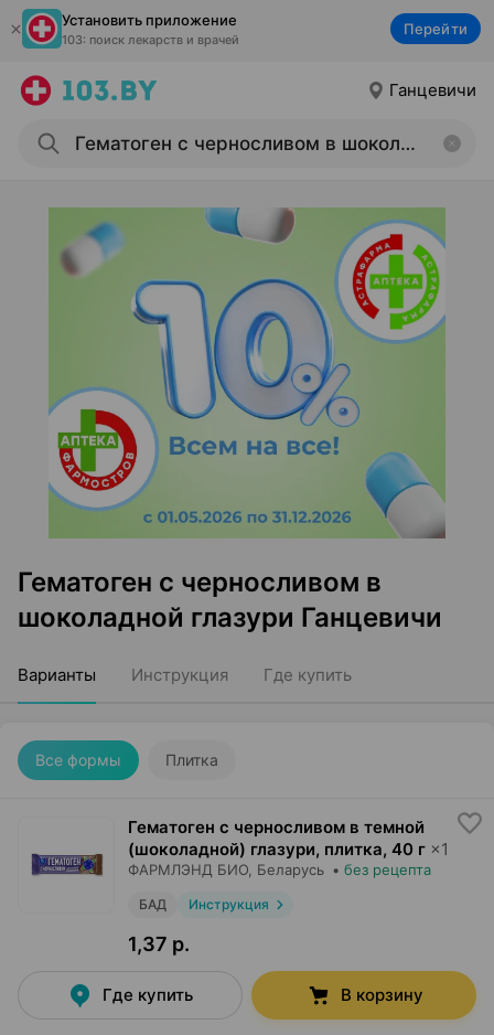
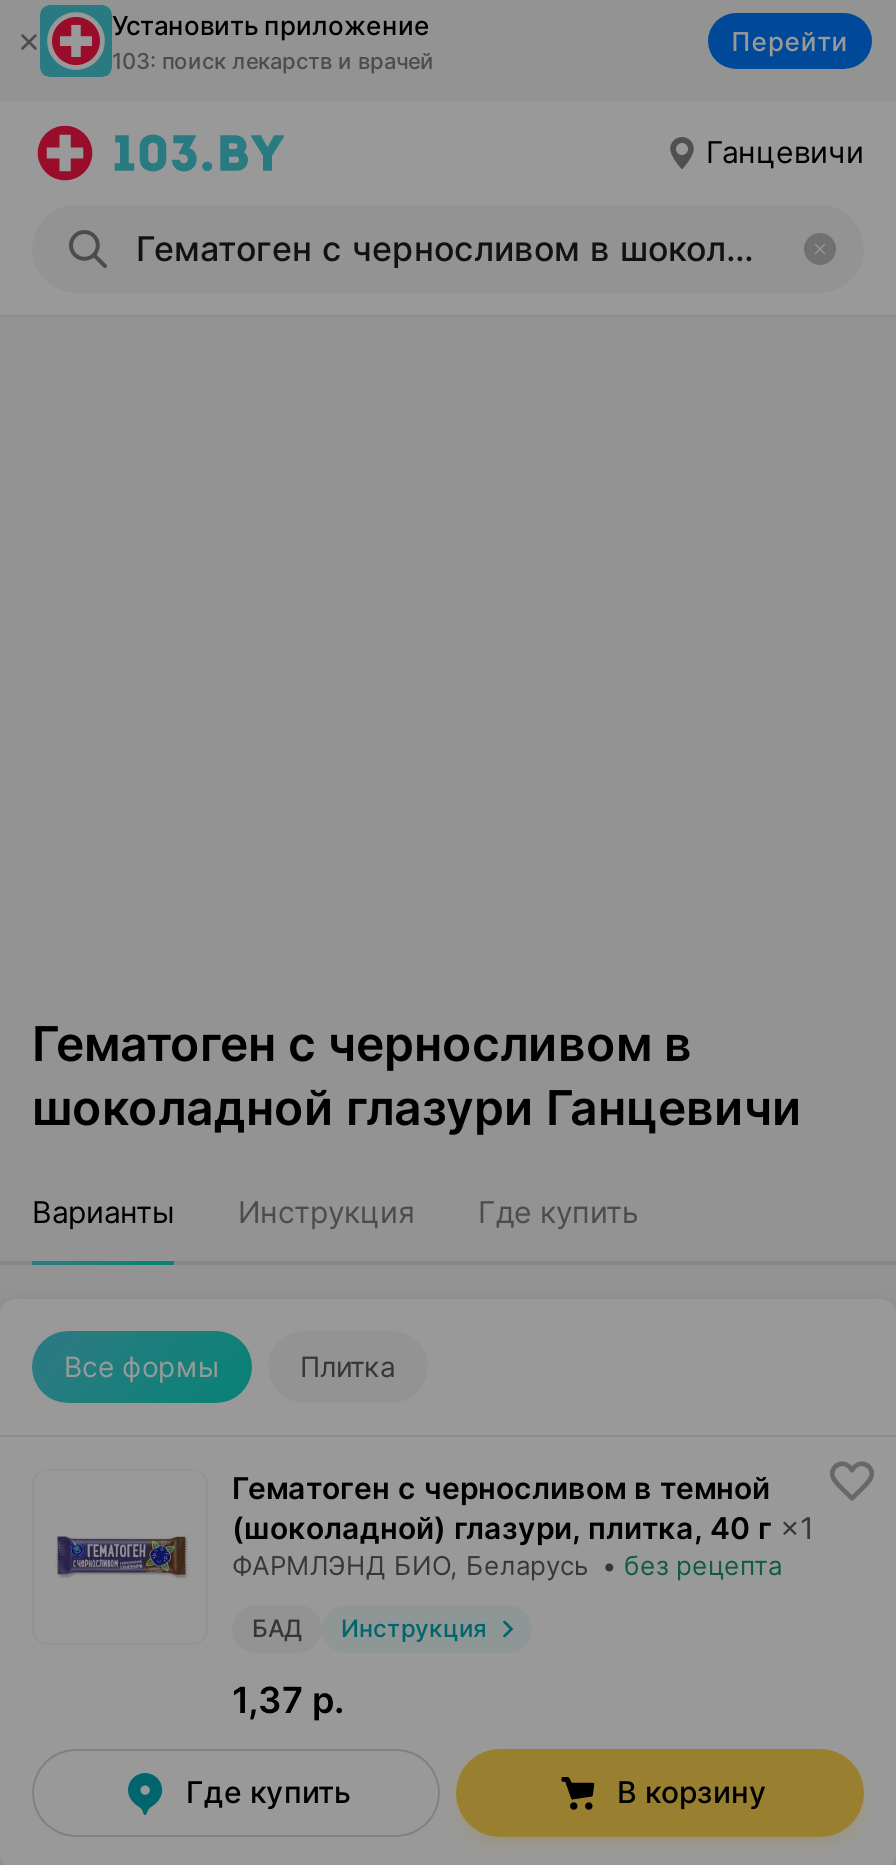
[47,206,447,540] [image] -> none

